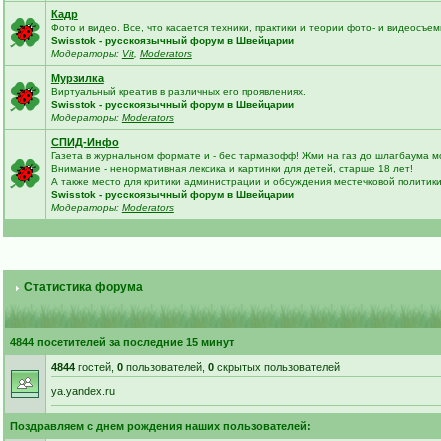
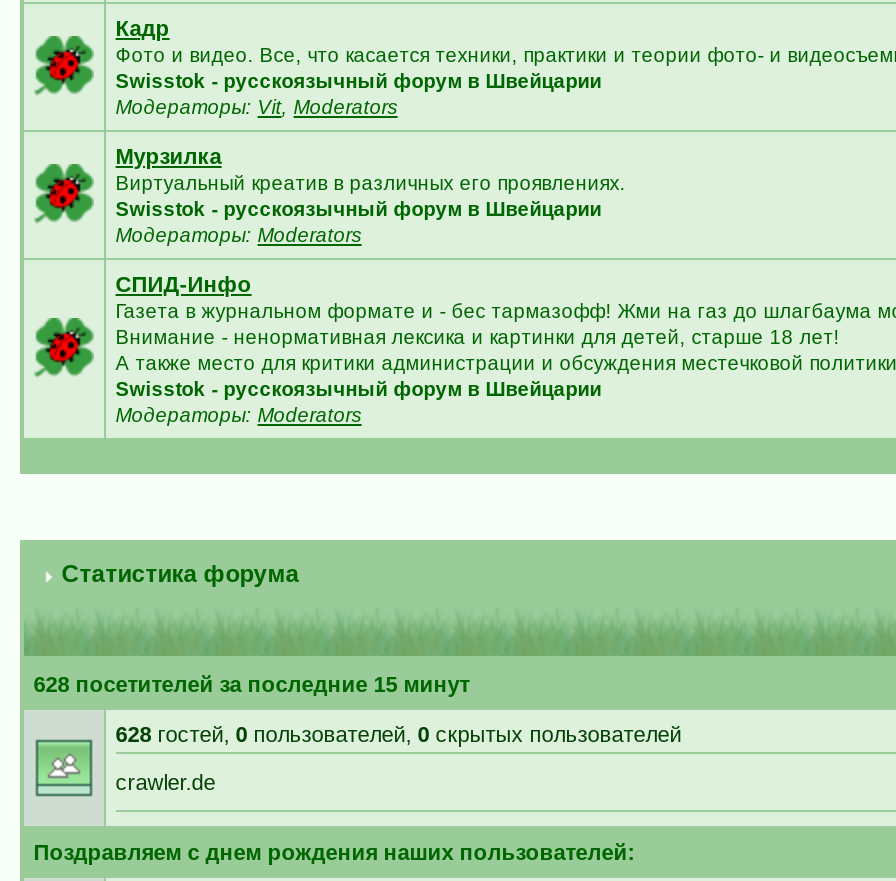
[10,336,234,348] 4844 посетителей за последние 15 минут -> [34,672,470,696] 628 посетителей за последние 15 минут
[51,361,340,373] 4844 гостей, 0 пользователей, 0 скрытых пользователей -> [116,722,682,746] 628 гостей, 0 пользователей, 0 скрытых пользователей
[51,385,115,397] ya.yandex.ru -> [116,770,216,794] crawler.de

